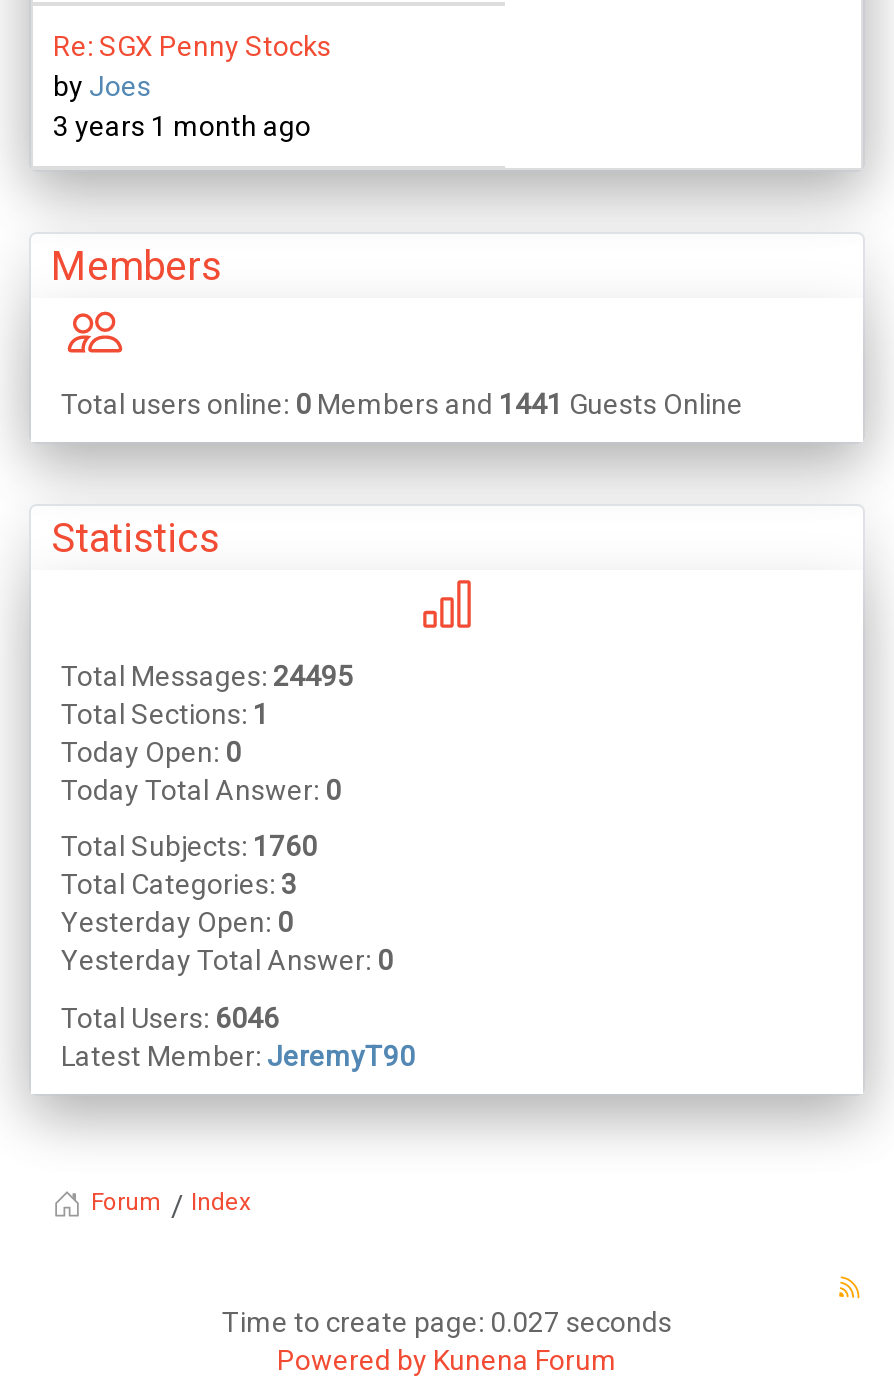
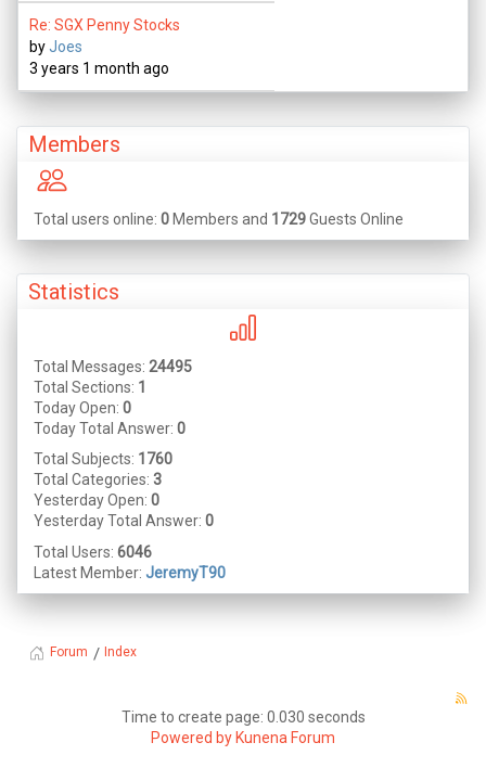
[61,388,743,420] Total users online: 0 Members and 1441 Guests Online -> [34,210,404,228] Total users online: 0 Members and 1729 Guests Online
[222,1307,672,1339] Time to create page: 0.027 seconds -> [121,709,365,726] Time to create page: 0.030 seconds

